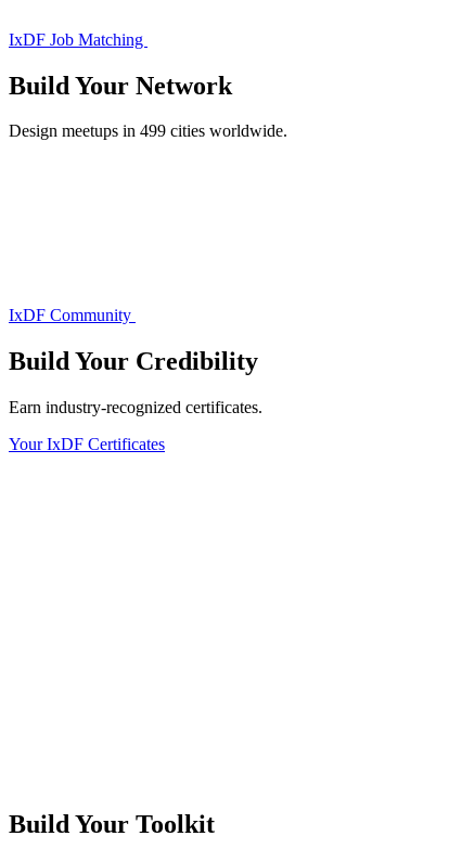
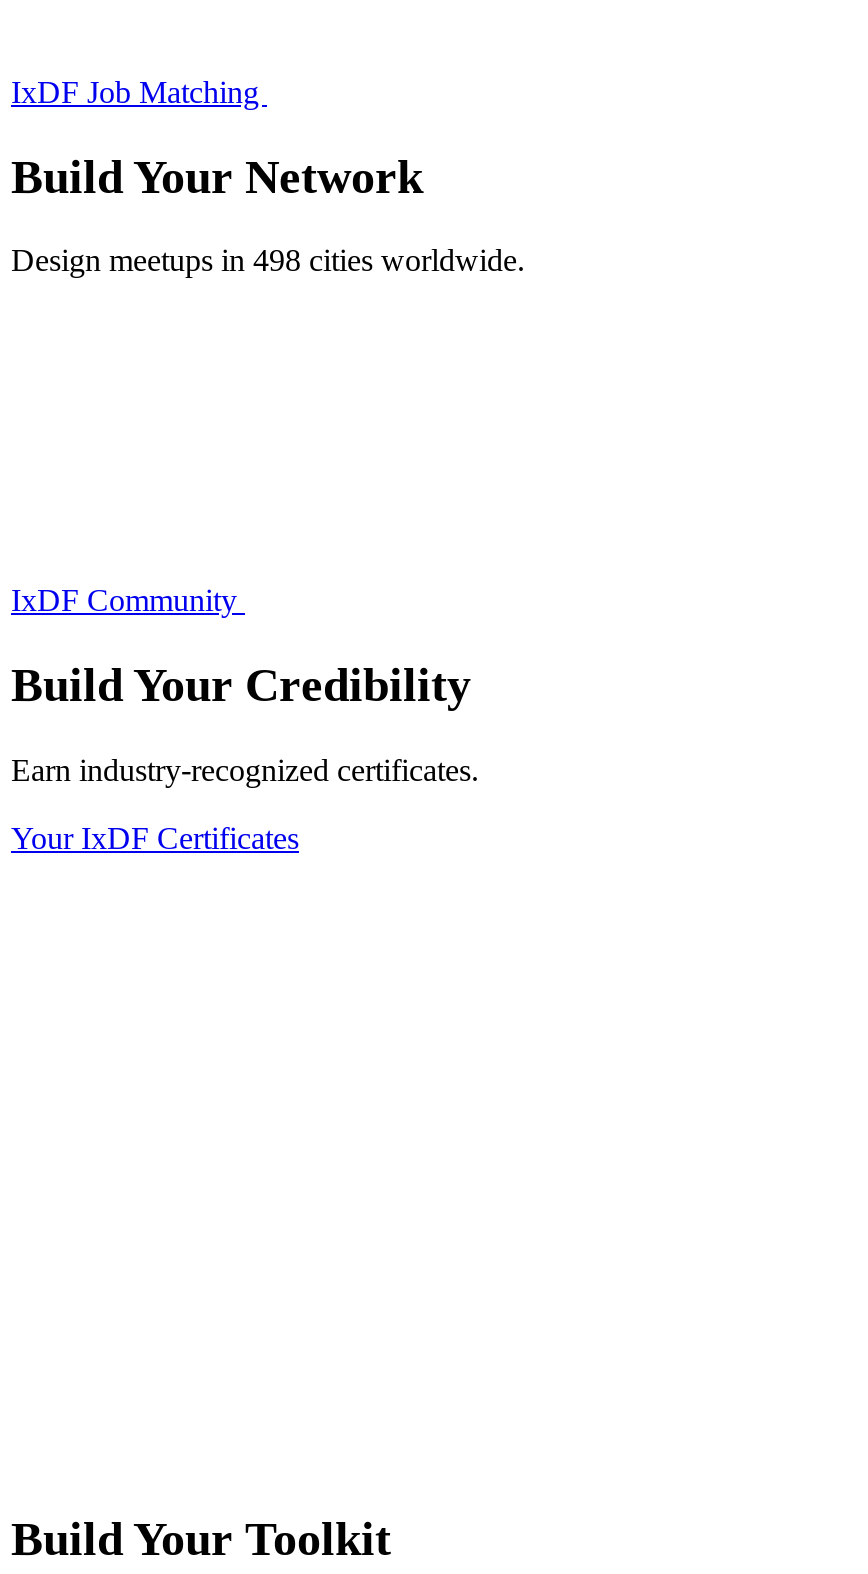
[9,122,287,140] Design meetups in 499 cities worldwide. -> [11,244,525,278] Design meetups in 498 cities worldwide.

